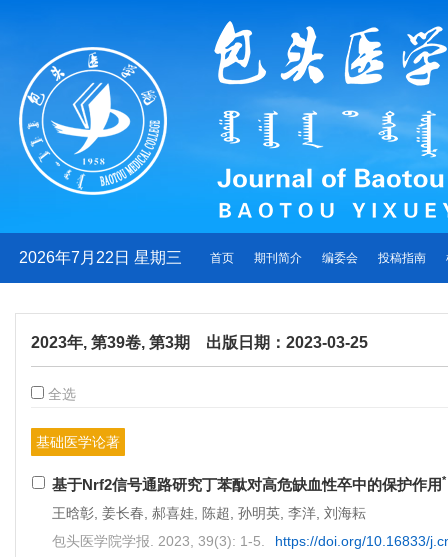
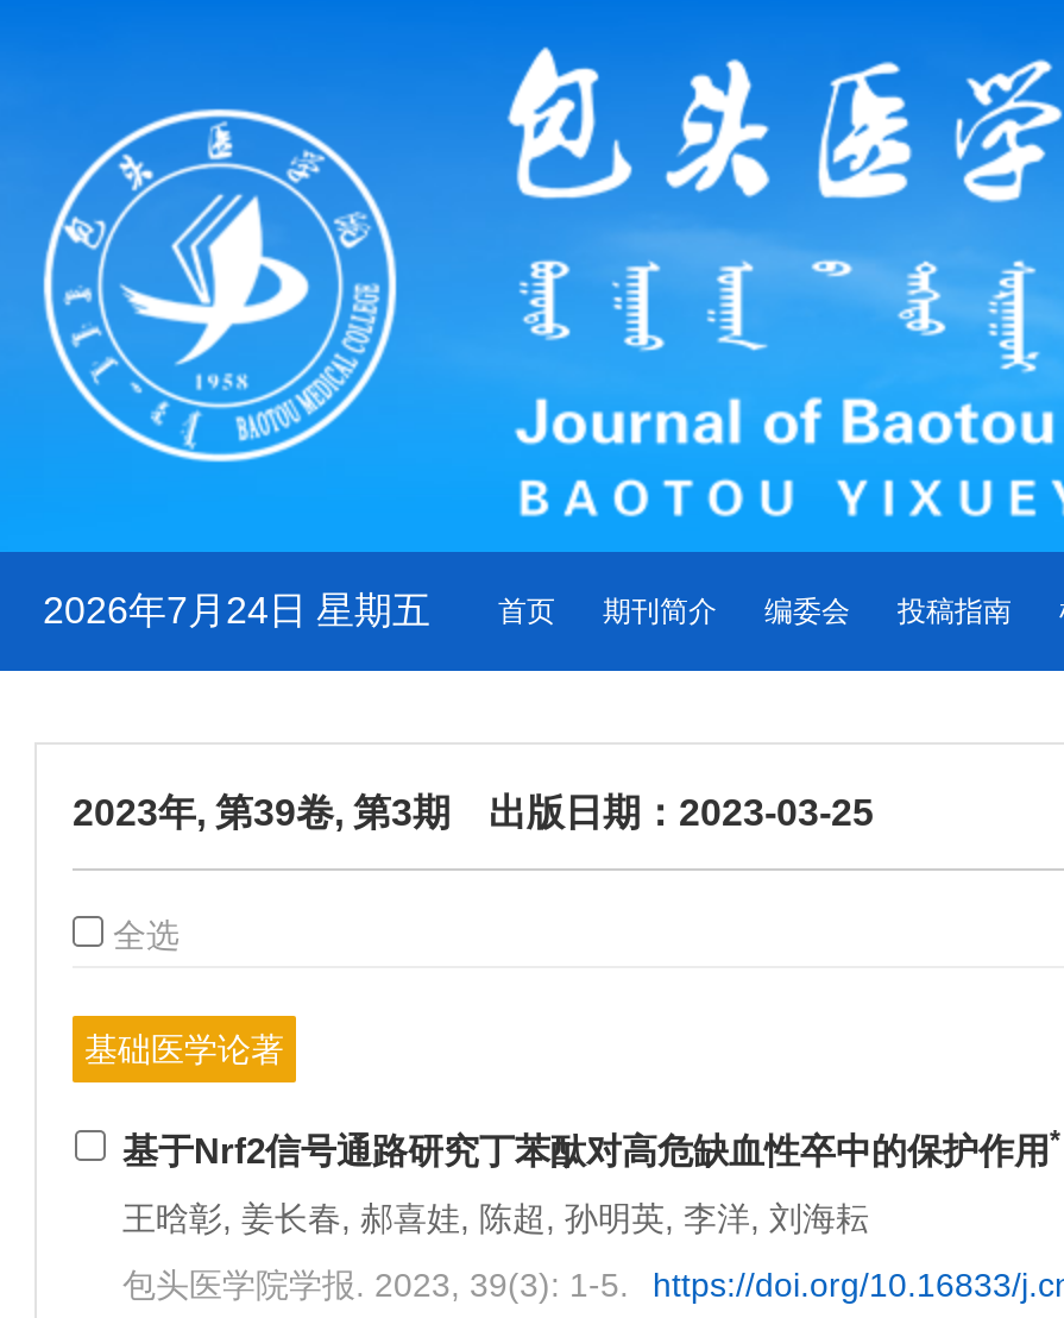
[18,249,181,266] 2026年7月22日 星期三 -> [43,590,430,630] 2026年7月24日 星期五

